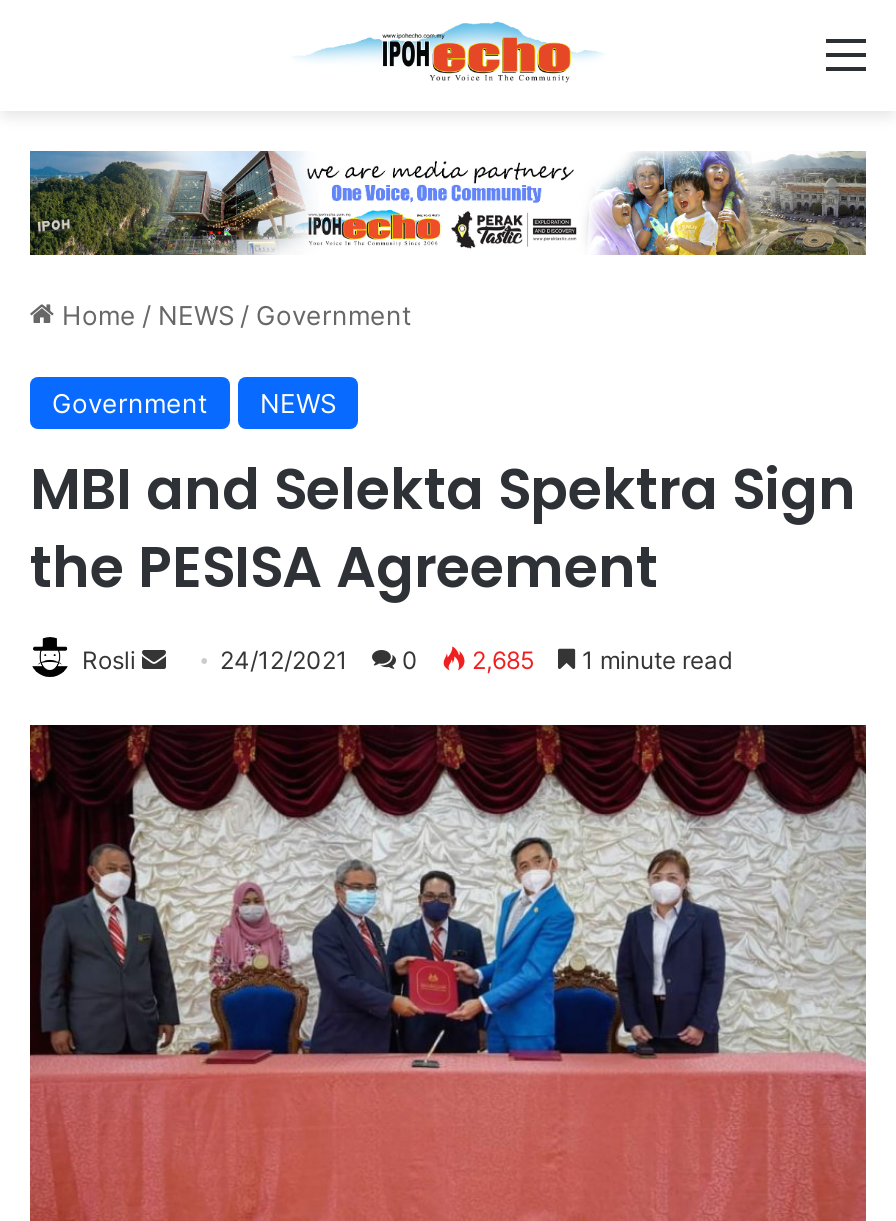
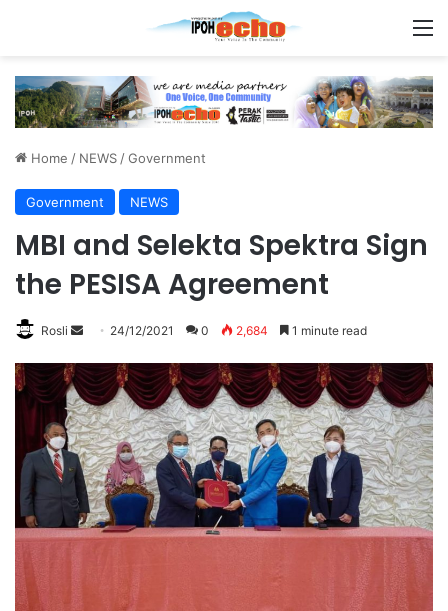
[466,645,534,675] 2,685 -> [233,323,268,338] 2,684

